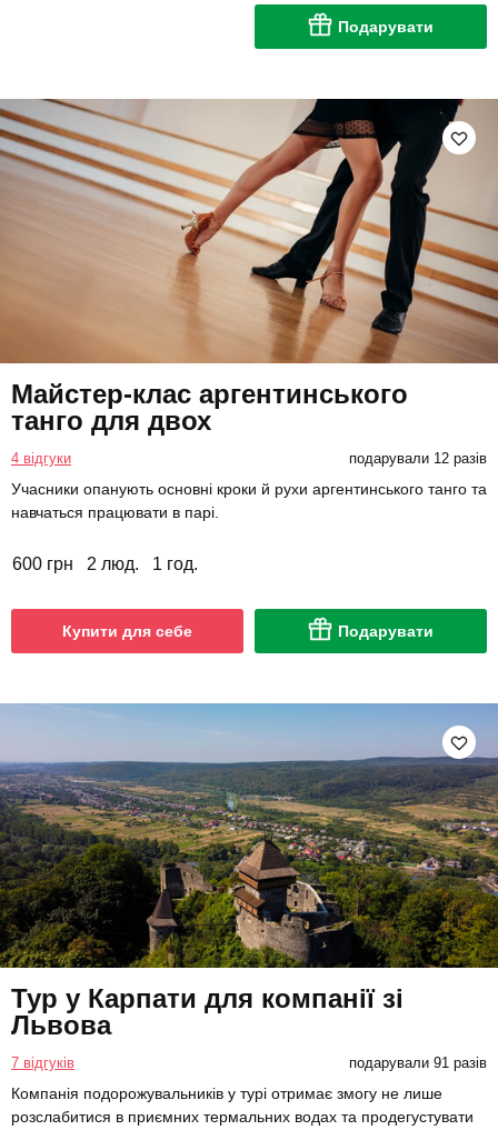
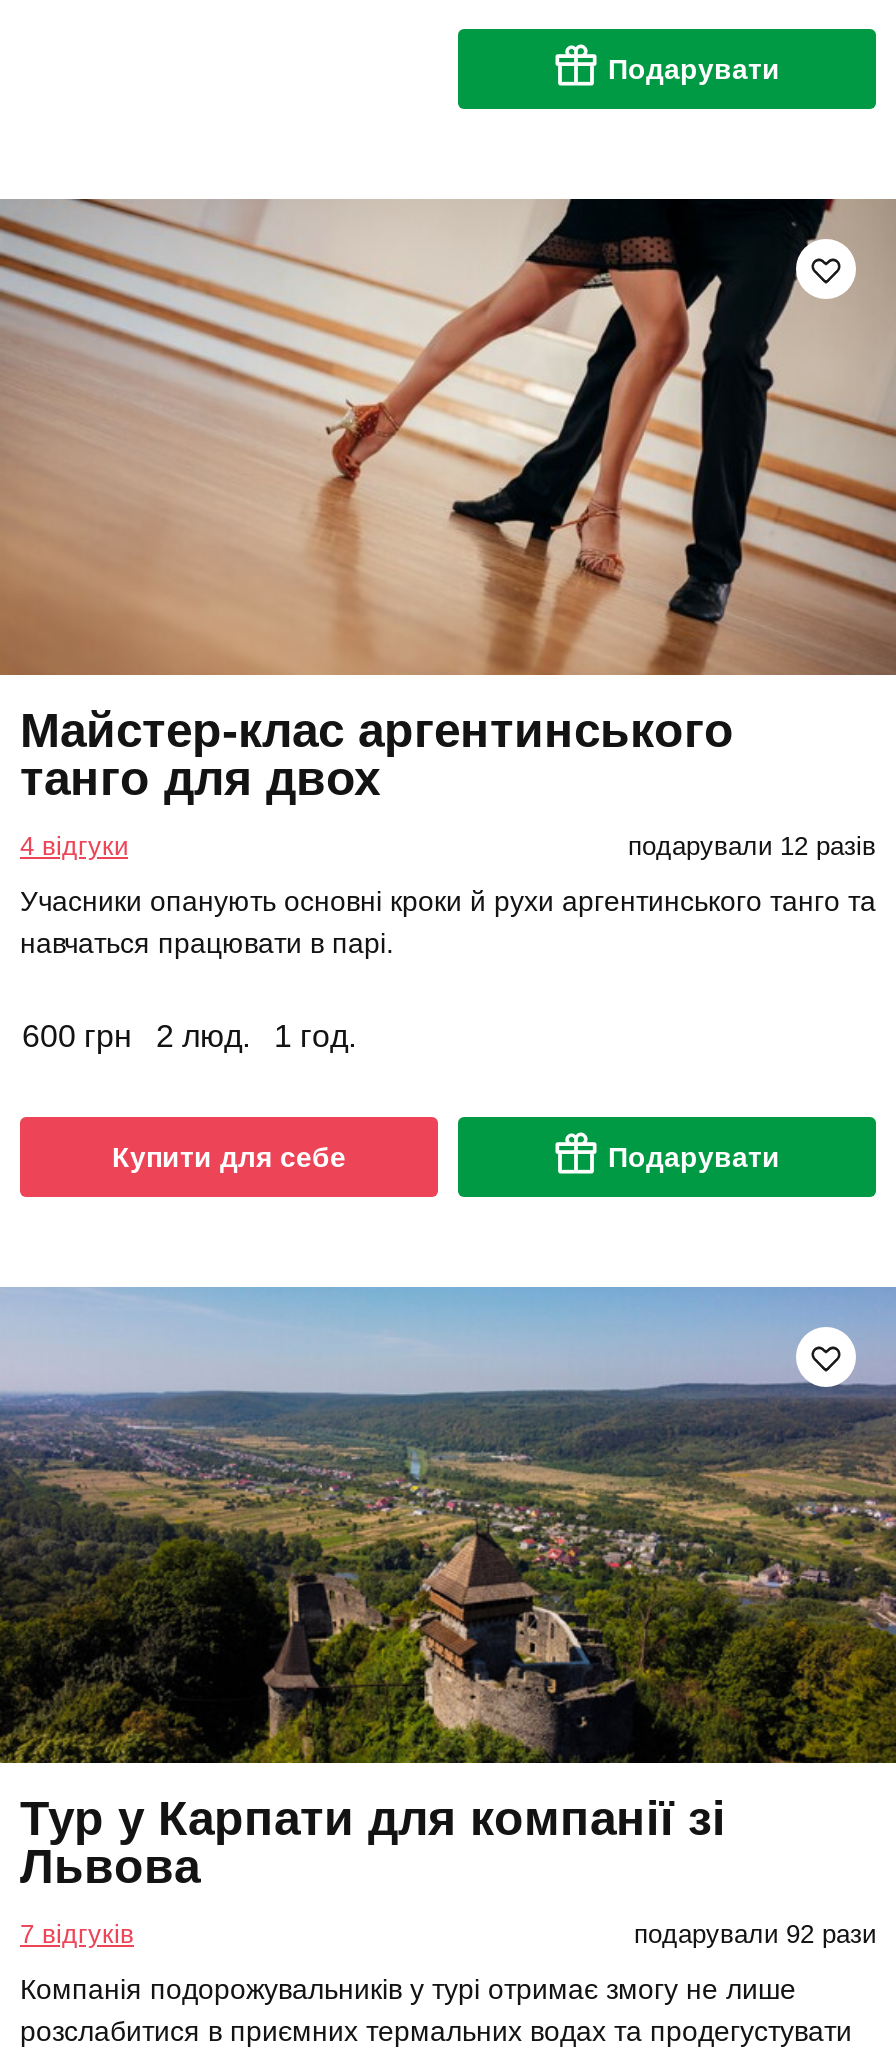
[349,1055,487,1071] подарували 91 разів -> [634,1920,876,1950] подарували 92 рази

